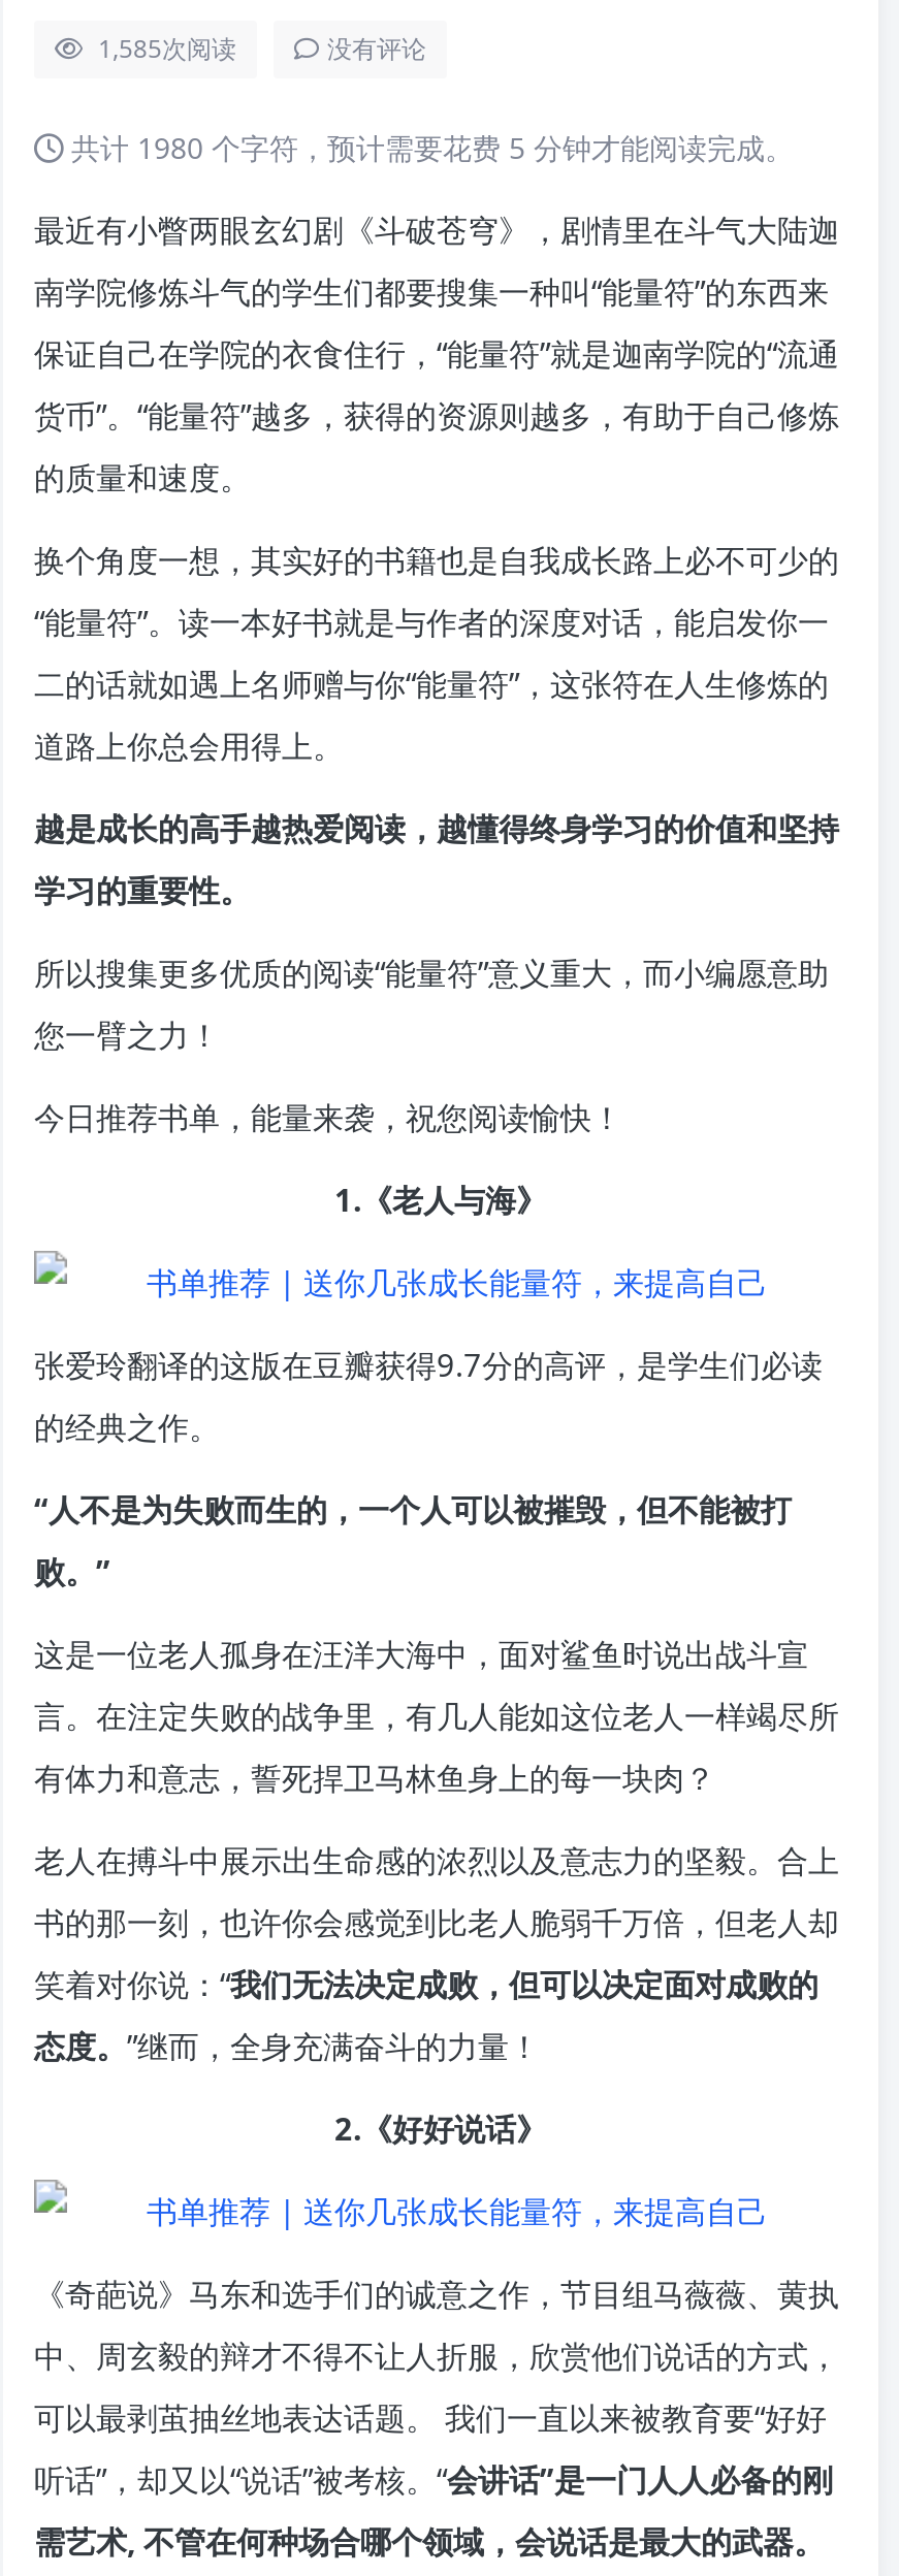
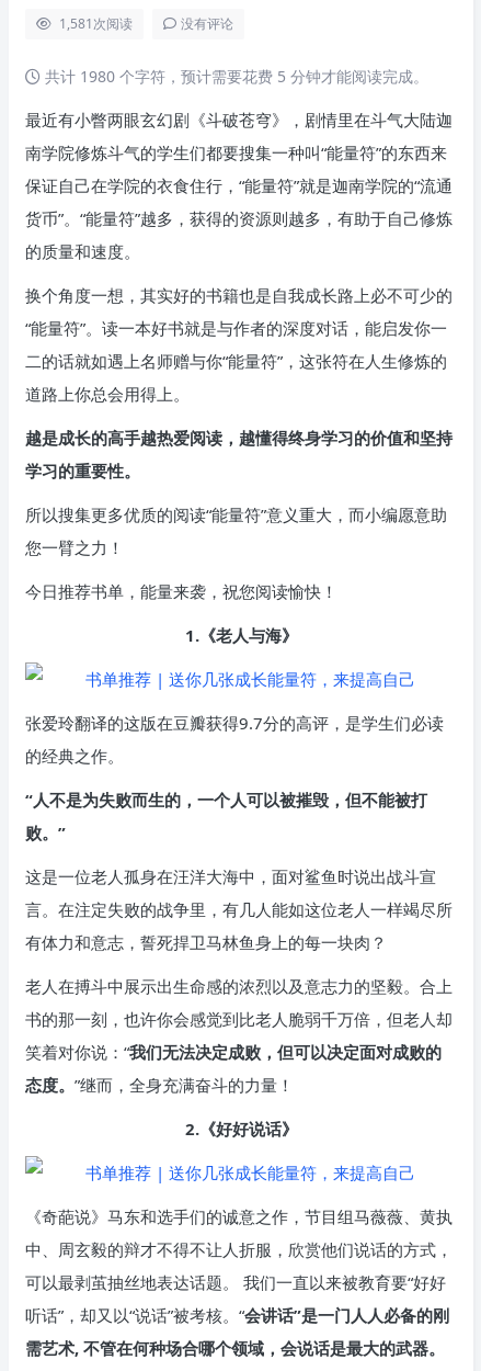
[98,31,236,66] 1,585次阅读 -> [59,14,133,33] 1,581次阅读

